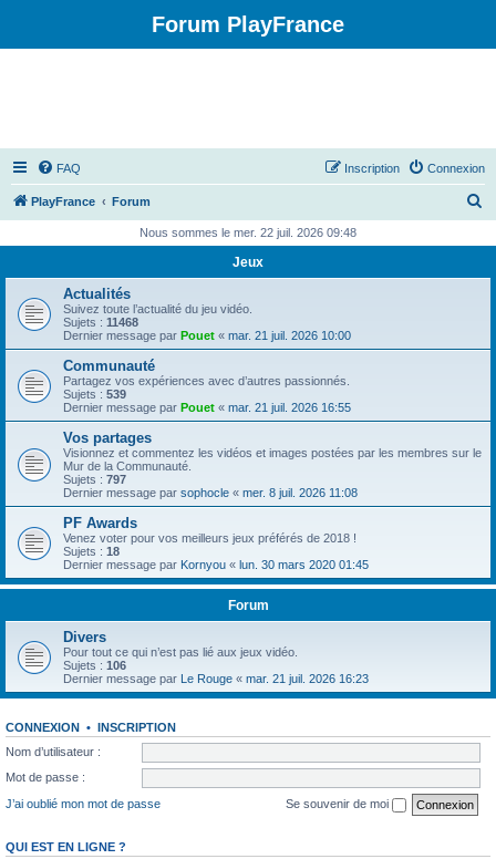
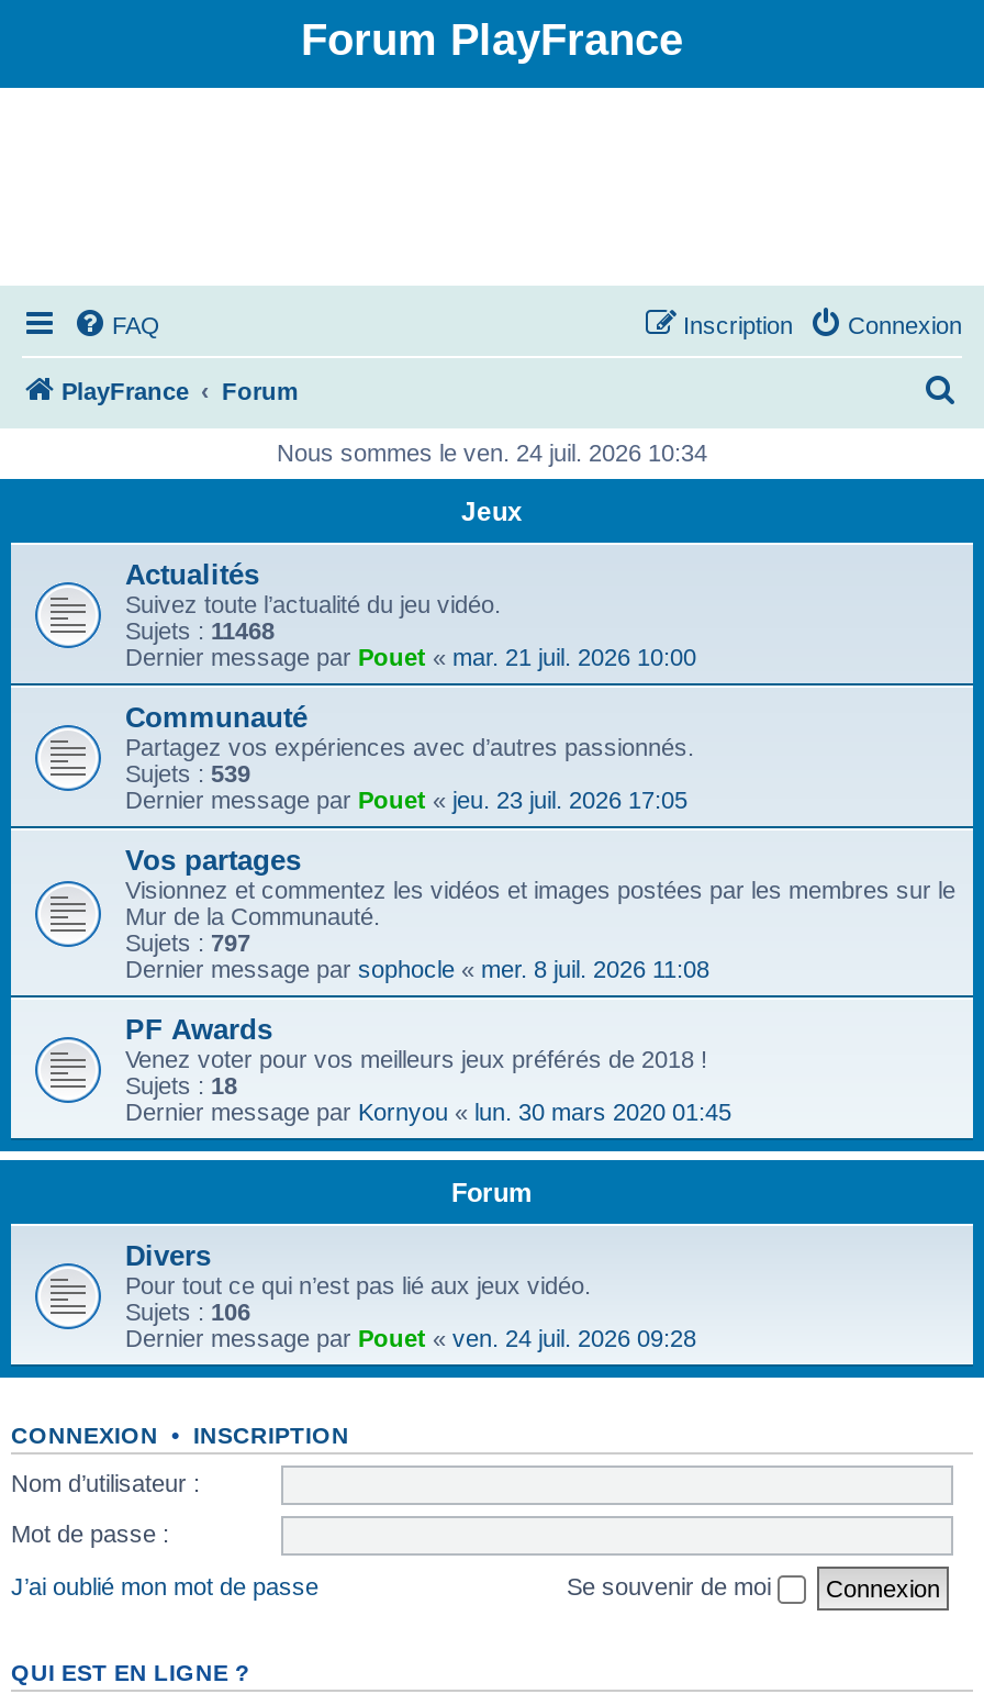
[139,226,356,239] Nous sommes le mer. 22 juil. 2026 09:48 -> [277,439,707,466] Nous sommes le ven. 24 juil. 2026 10:34
[63,401,351,414] Dernier message par Pouet «mar. 21 juil. 2026 16:55 -> [125,787,687,813] Dernier message par Pouet «jeu. 23 juil. 2026 17:05
[63,672,369,685] Dernier message par Le Rouge «mar. 21 juil. 2026 16:23 -> [125,1325,696,1351] Dernier message par Pouet «ven. 24 juil. 2026 09:28

